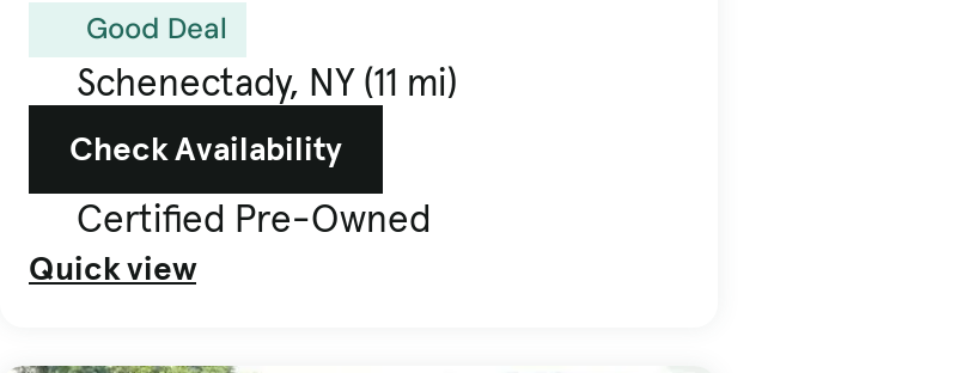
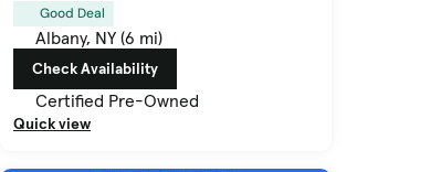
[77,57,457,105] Schenectady, NY (11 mi) -> [35,26,162,49] Albany, NY (6 mi)

